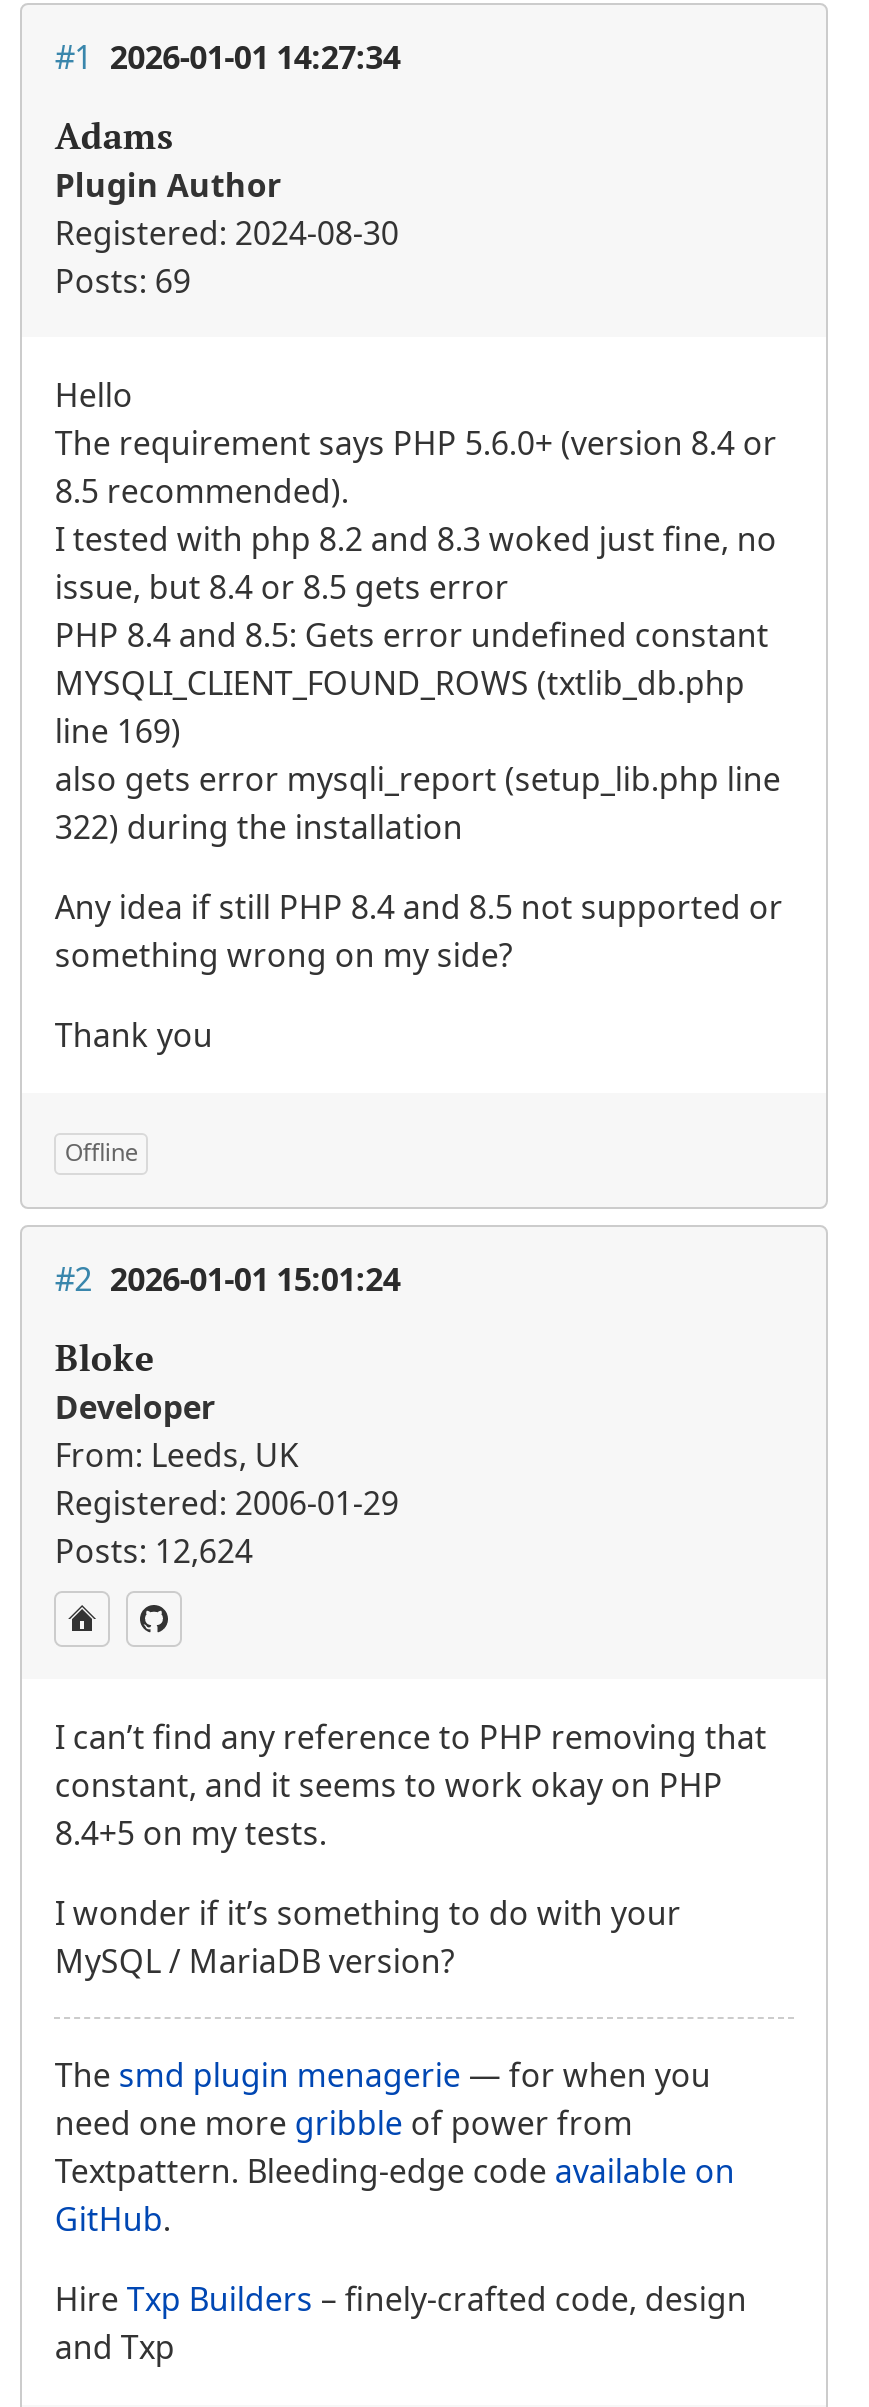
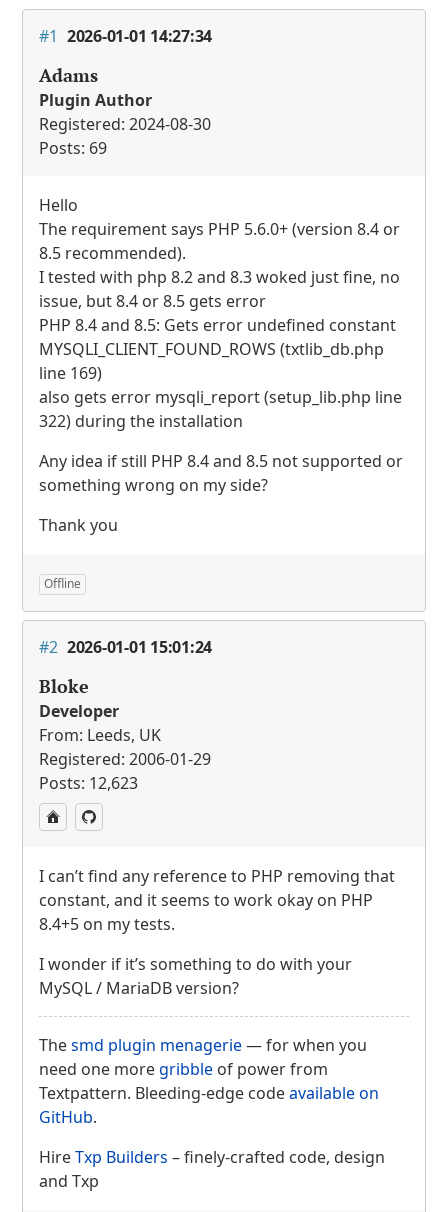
[55,1528,253,1572] Posts: 12,624 -> [39,771,138,793] Posts: 12,623

